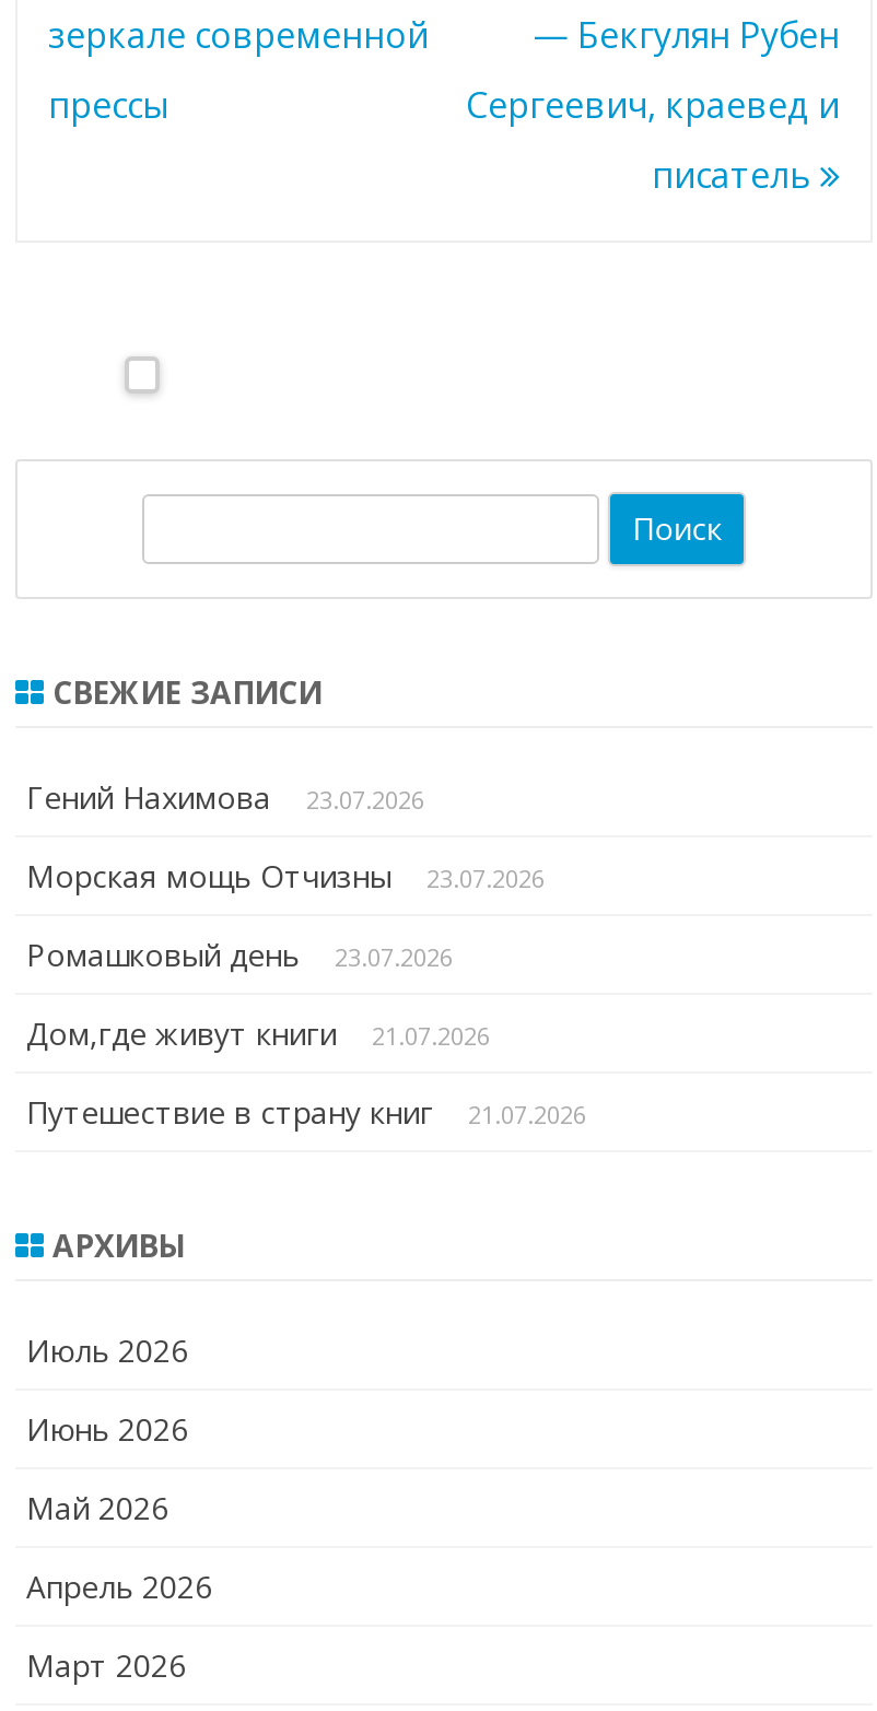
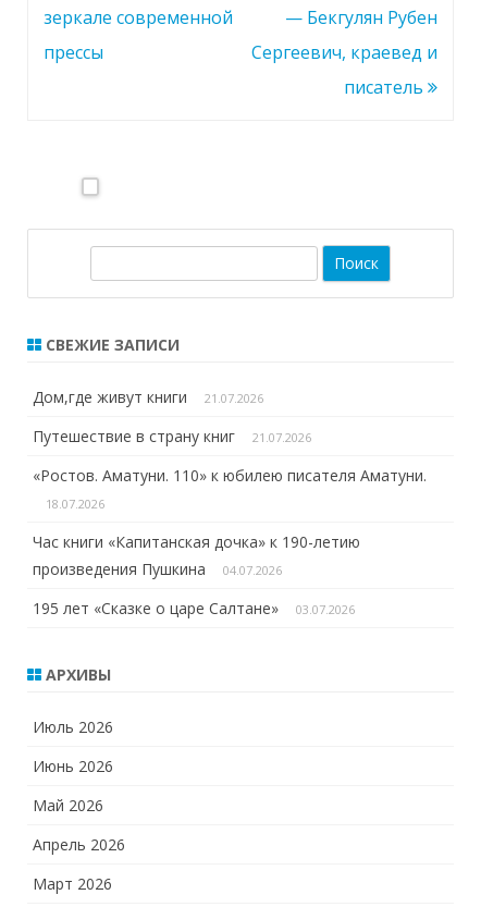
[26,775,545,974] Гений Нахимова | 23.07.2026 | Морская мощь Отчизны | 23.07.2026 | Ромашковый день | 23.07.2026 -> none
moved [26,1012,586,1132] -> [33,386,311,446]: Дом,где живут книги | 21.07.2026 | Путешествие в страну книг | 21.07.2026
none -> [33,464,427,618] «Ростов. Аматуни. 110» к юбилею писателя Аматуни. | 18.07.2026 | Час книги «Капитанская дочка» к 190-летию | произведения Пушкина | 04.07.2026 | 195 лет «Сказке о царе Салтане» | 03.07.2026

